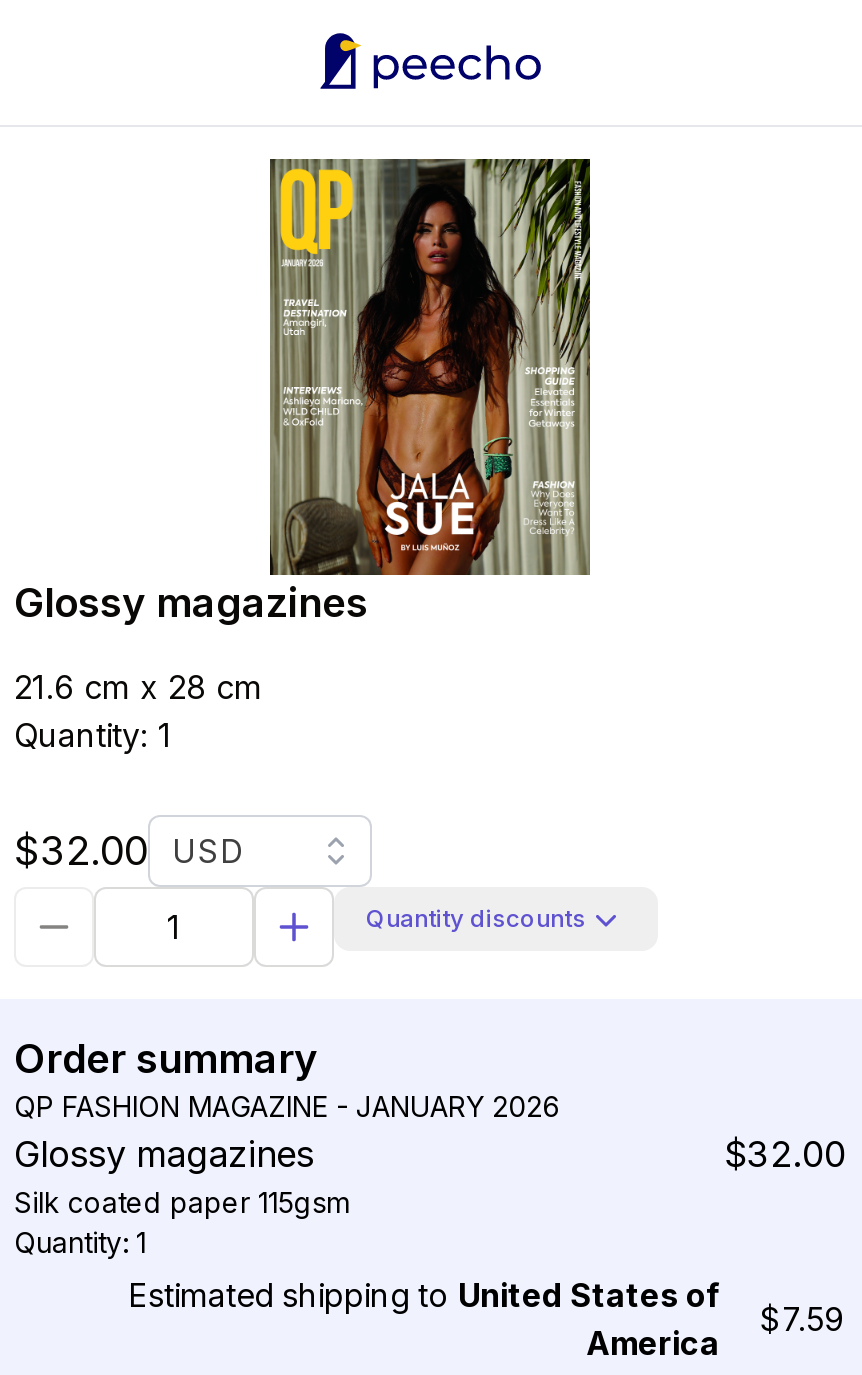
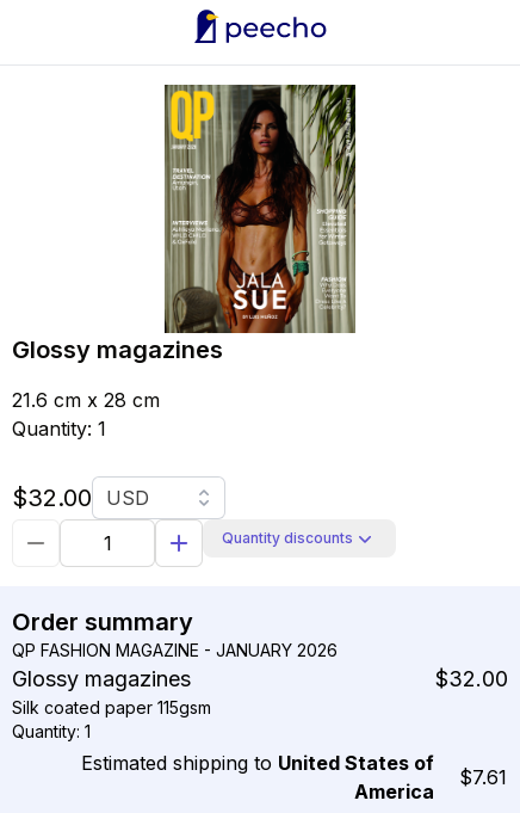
[760,1299,844,1339] $7.59 -> [459,765,507,789] $7.61

